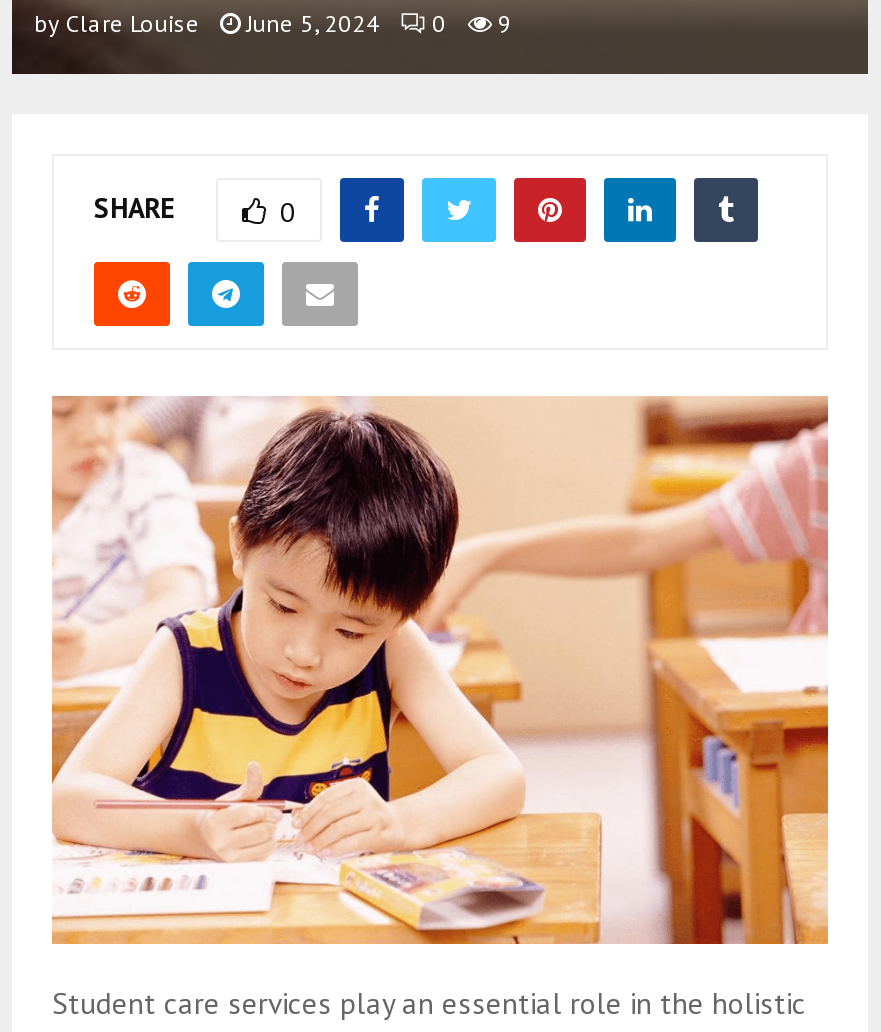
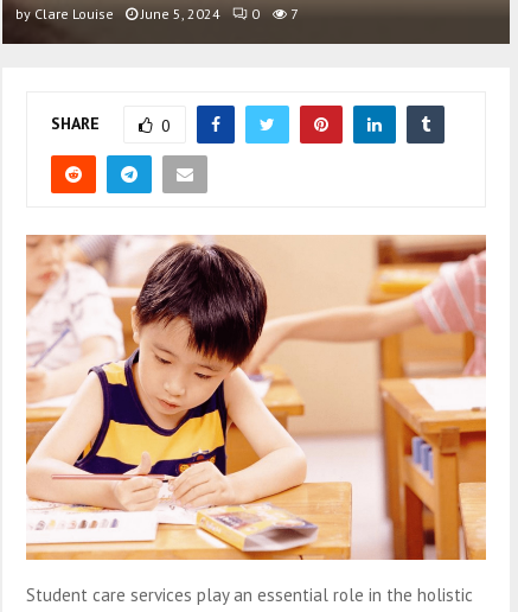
[34,8,512,38] by Clare Louise June 5, 2024 0 9 -> [15,5,299,23] by Clare Louise June 5, 2024 0 7

